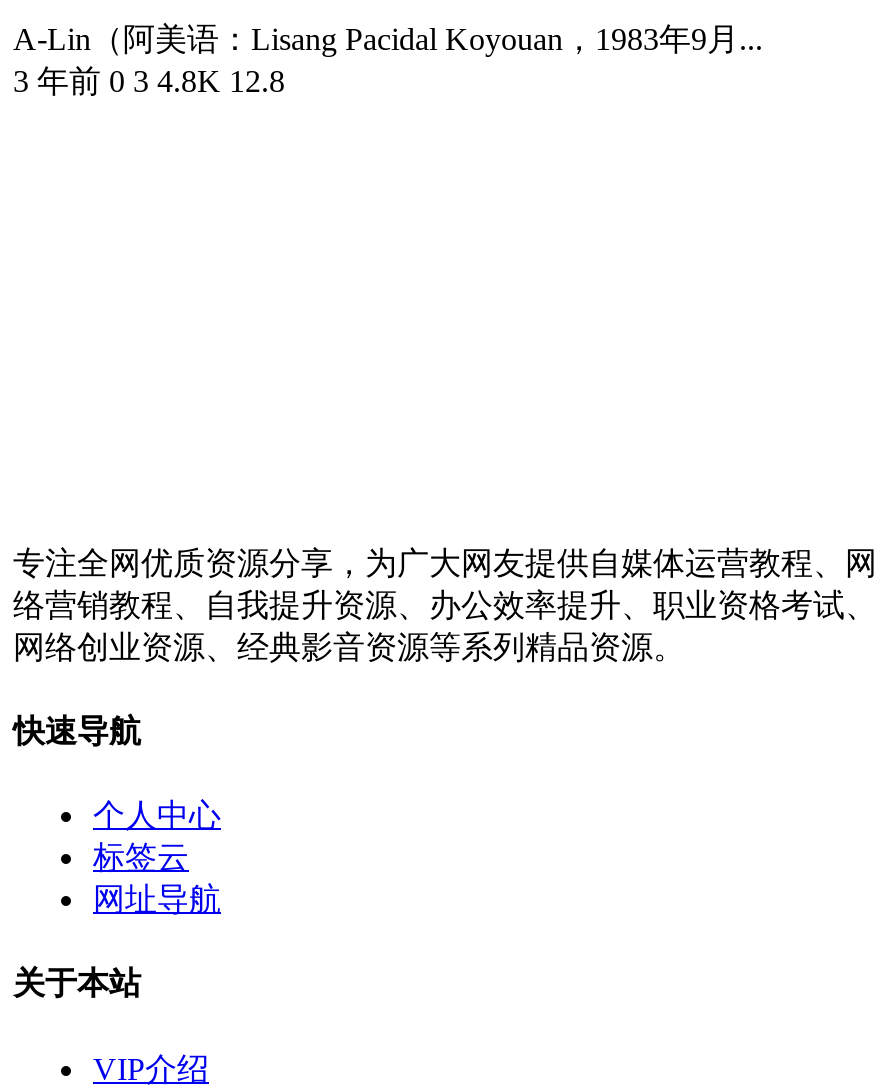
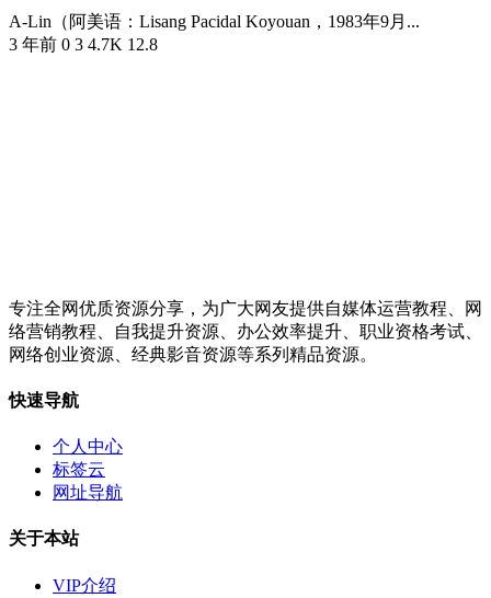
[13,63,285,97] 3 年前 0 3 4.8K 12.8 -> [9,35,158,53] 3 年前 0 3 4.7K 12.8

